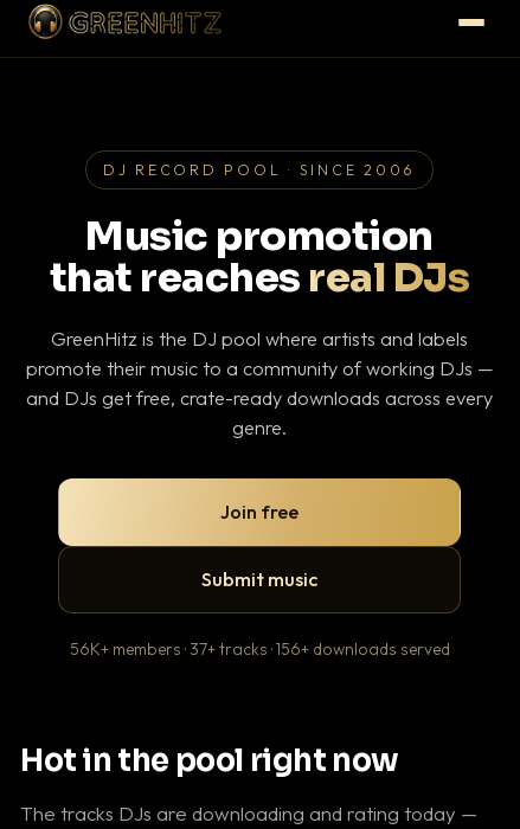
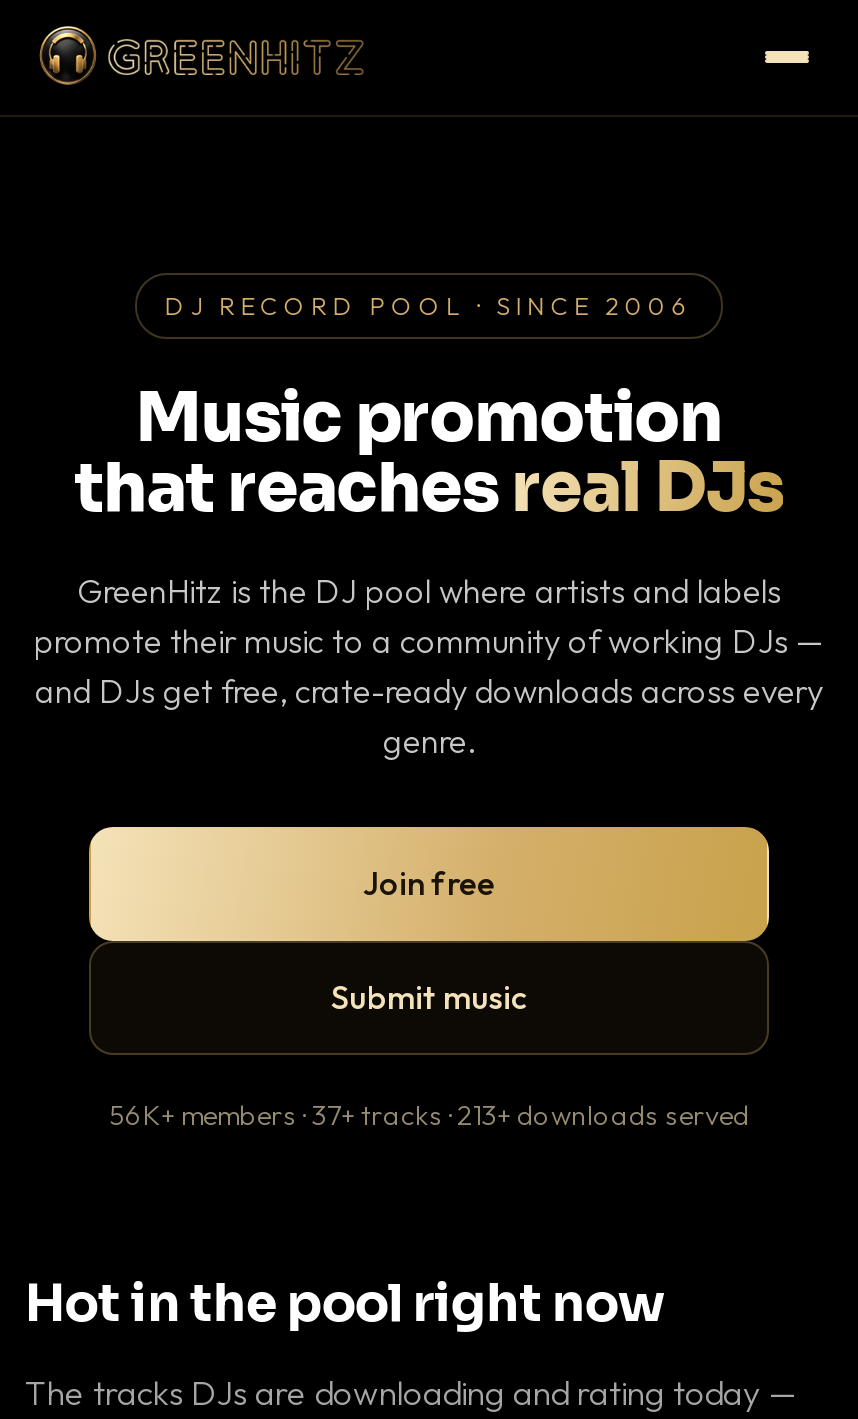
[69,638,450,660] 56K+ members · 37+ tracks · 156+ downloads served -> [109,1097,749,1133] 56K+ members · 37+ tracks · 213+ downloads served

